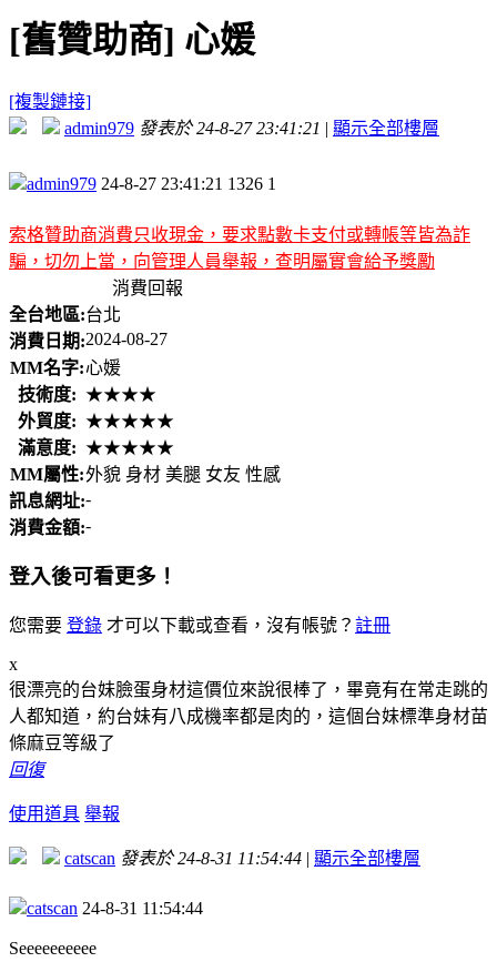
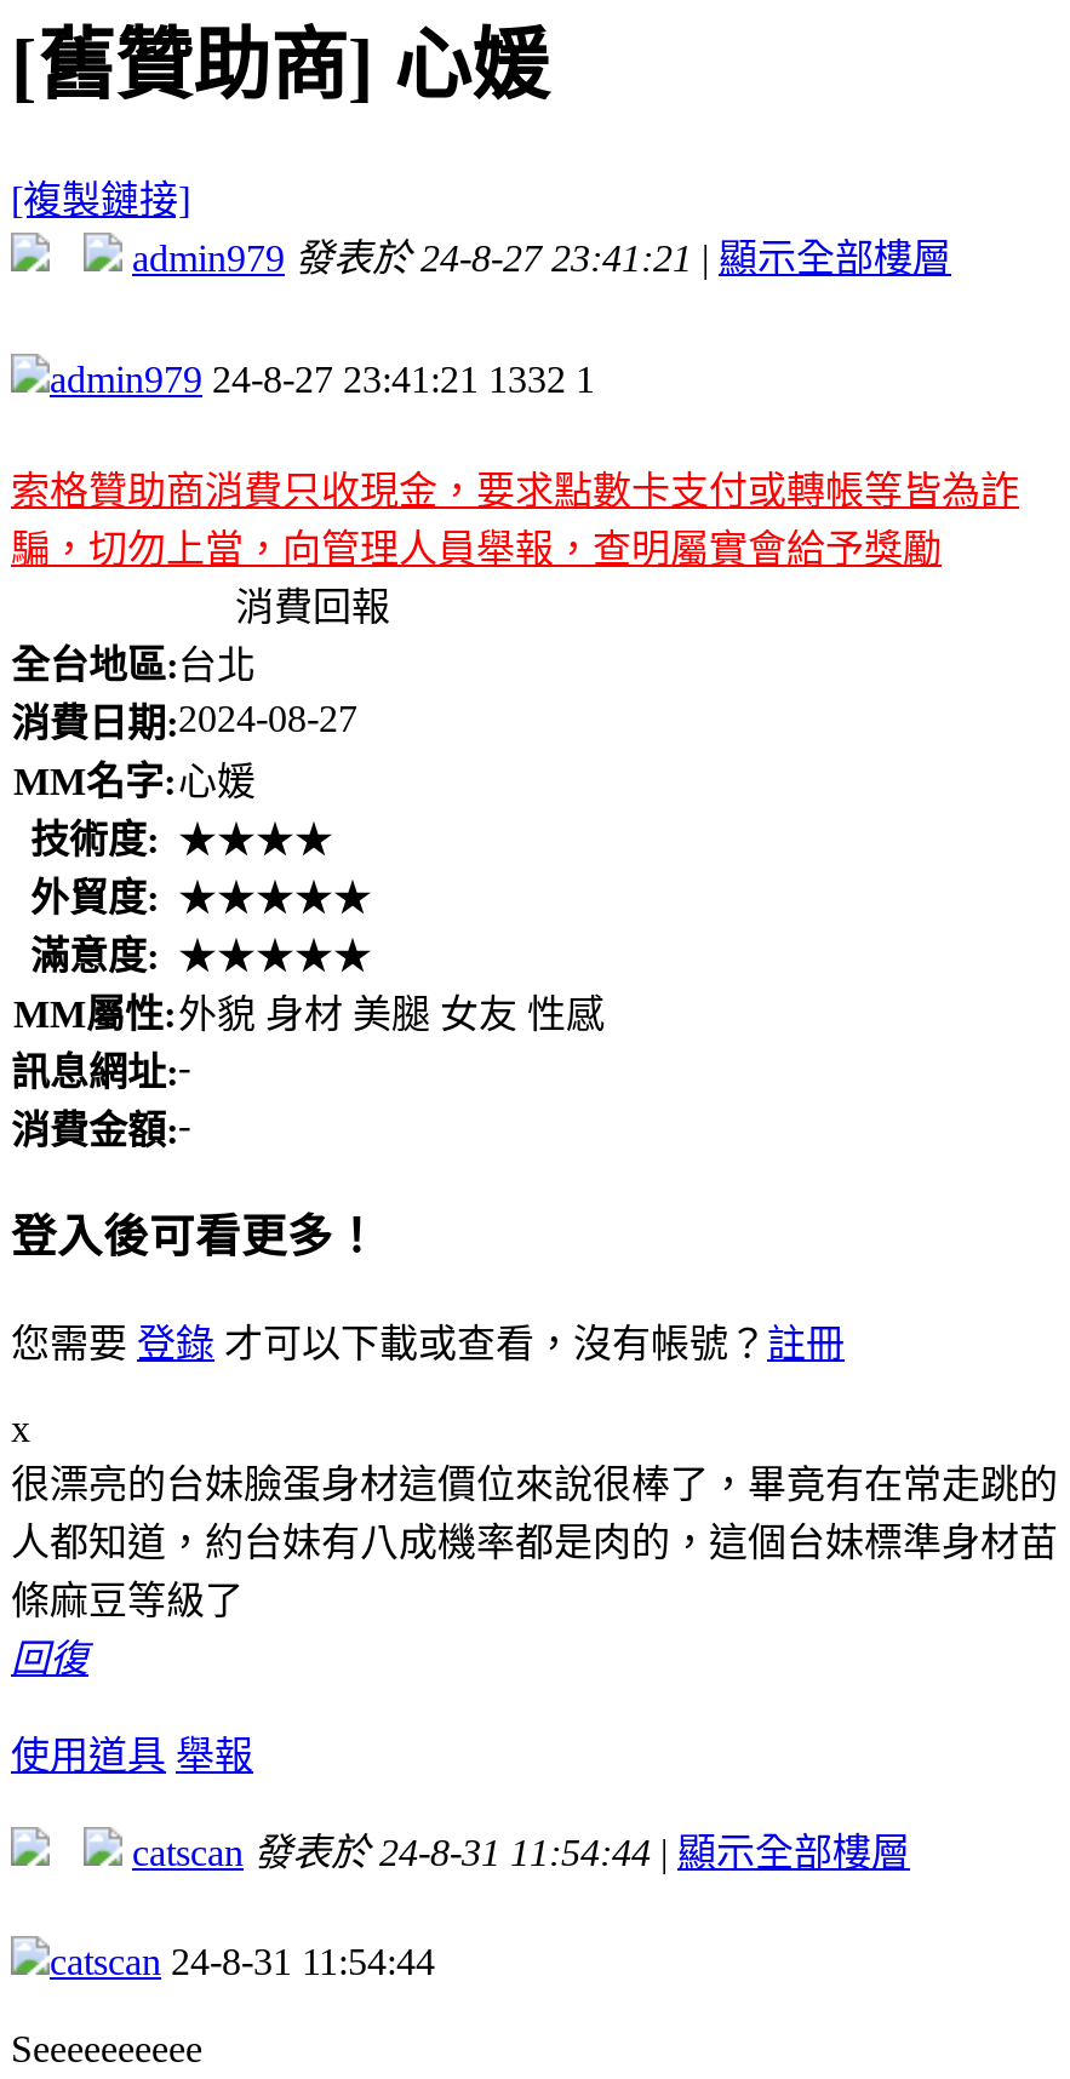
[27,174,276,193] admin979 24-8-27 23:41:21 1326 1 -> [50,358,595,399] admin979 24-8-27 23:41:21 1332 1

